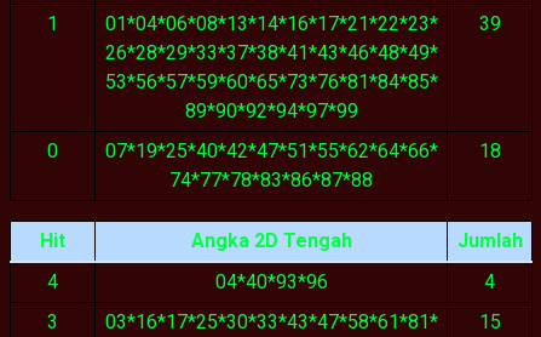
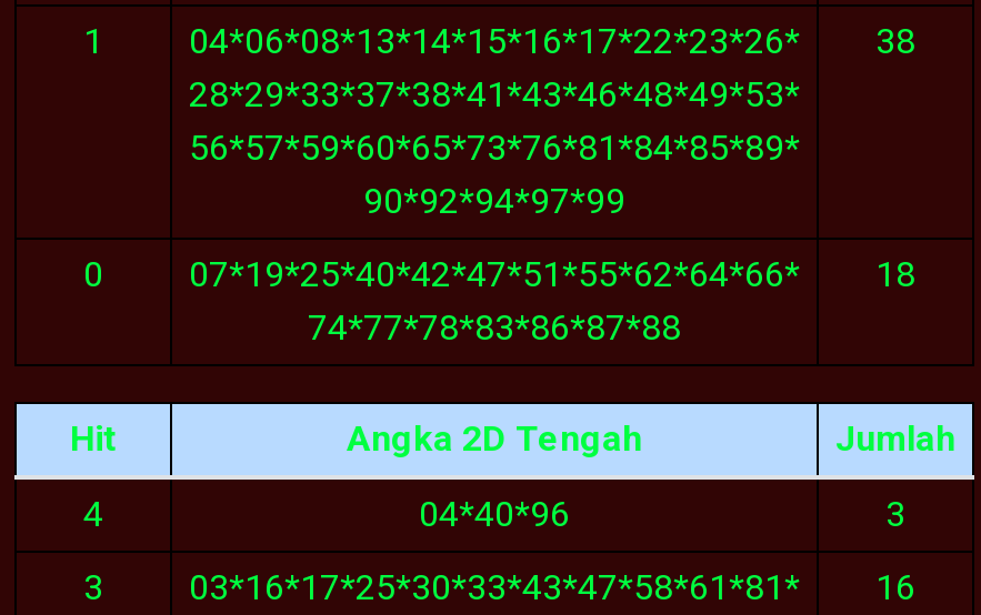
[105,12,438,35] 01*04*06*08*13*14*16*17*21*22*23* -> [189,20,800,62] 04*06*08*13*14*15*16*17*22*23*26*
[479,12,500,35] 39 -> [875,20,915,62] 38
[105,41,438,64] 26*28*29*33*37*38*41*43*46*48*49* -> [189,73,800,115] 28*29*33*37*38*41*43*46*48*49*53*
[105,70,438,93] 53*56*57*59*60*65*73*76*81*84*85* -> [189,127,800,169] 56*57*59*60*65*73*76*81*84*85*89*
[185,99,358,122] 89*90*92*94*97*99 -> [363,180,625,222] 90*92*94*97*99
[215,270,327,293] 04*40*93*96 -> [419,493,570,535] 04*40*96
[484,270,495,293] 4 -> [885,493,905,535] 3
[105,310,500,333] 03*16*17*25*30*33*43*47*58*61*81* 15 -> [189,566,915,608] 03*16*17*25*30*33*43*47*58*61*81* 16

